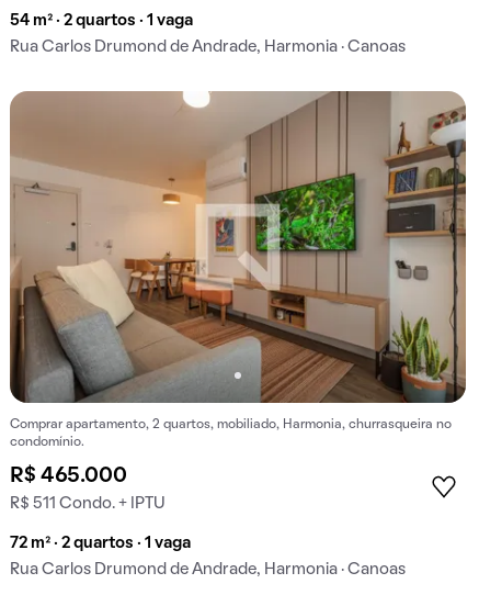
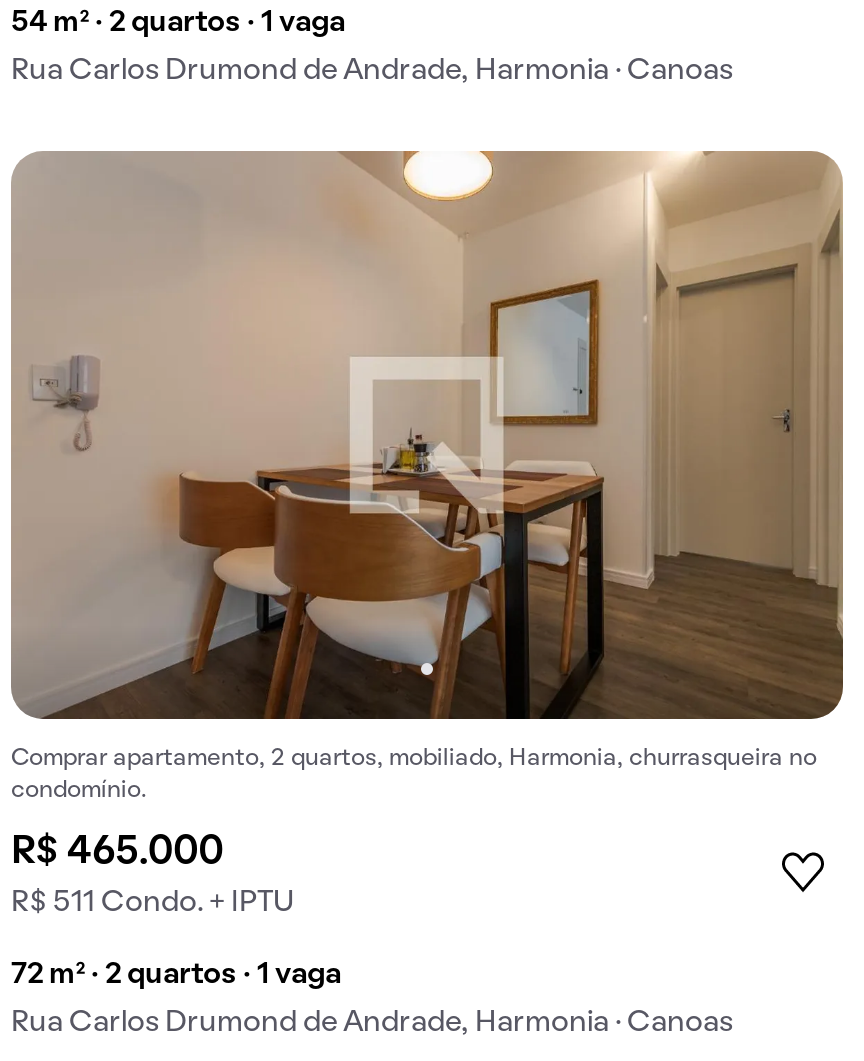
[10,90,467,404] [image] -> [11,149,843,721] [image]

